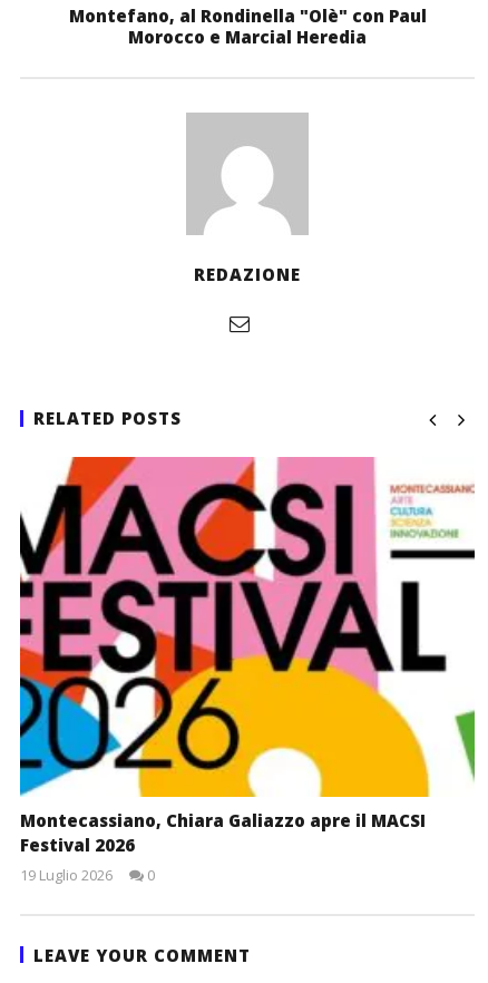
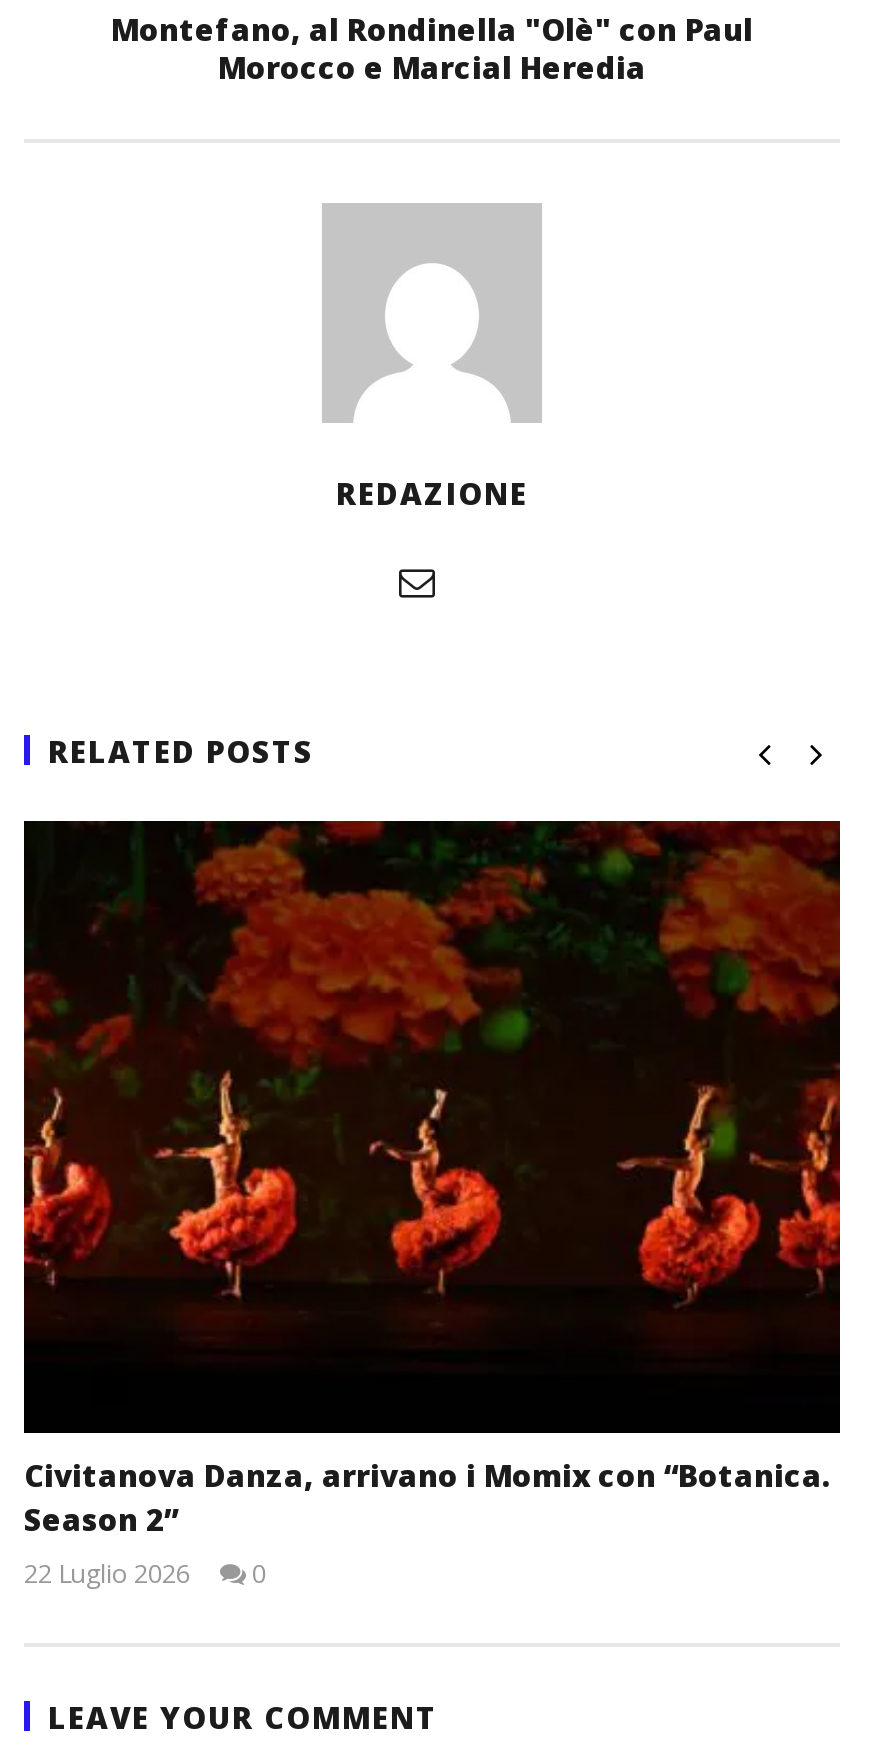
[19,456,476,885] [image] | Montecassiano, Chiara Galiazzo apre il MACSI | Festival 2026 | 19 Luglio 2026 -> [22,818,842,1590] [image] | Civitanova Danza, arrivano i Momix con “Botanica. | Season 2” | 22 Luglio 2026

